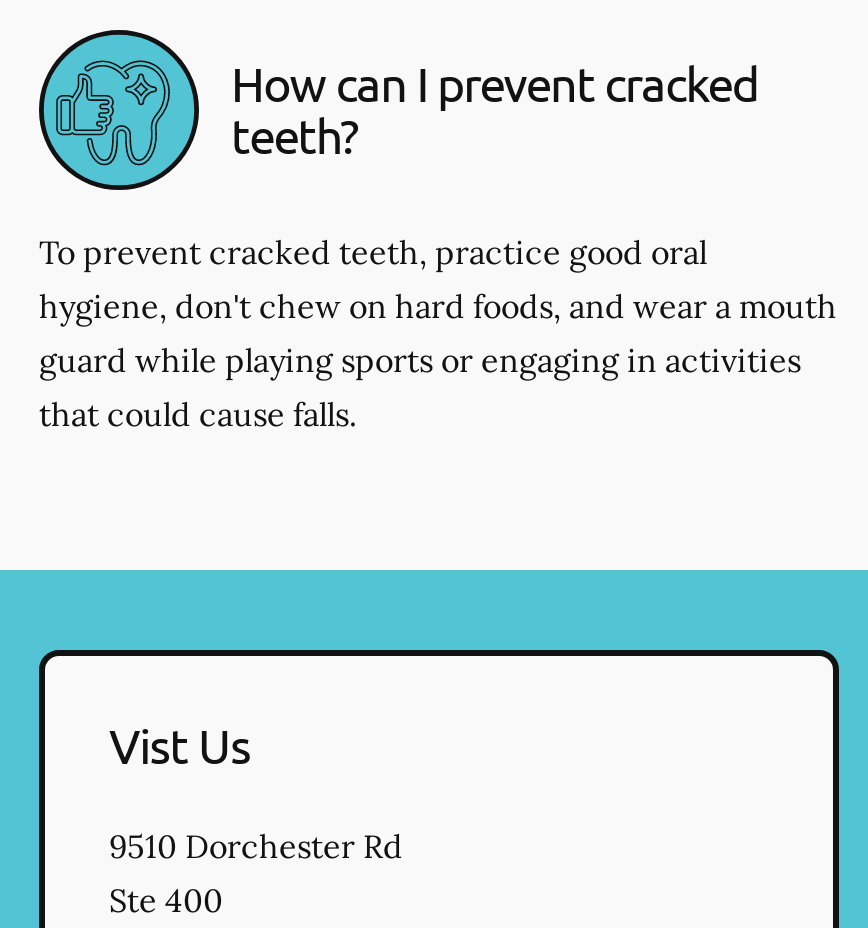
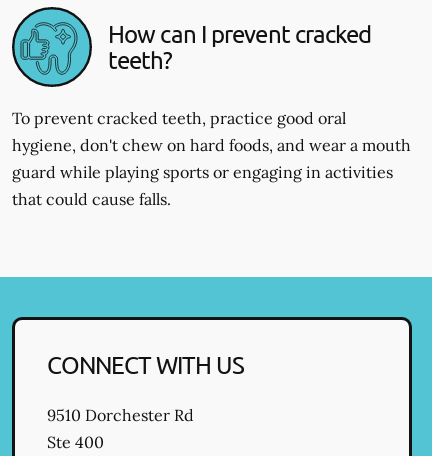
[109,716,250,774] Vist Us -> [47,350,244,379] CONNECT WITH US

